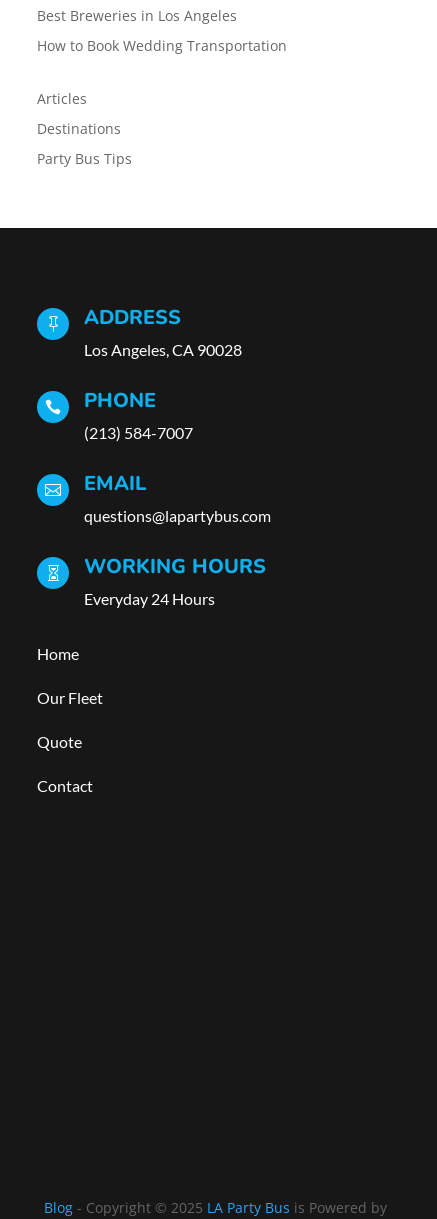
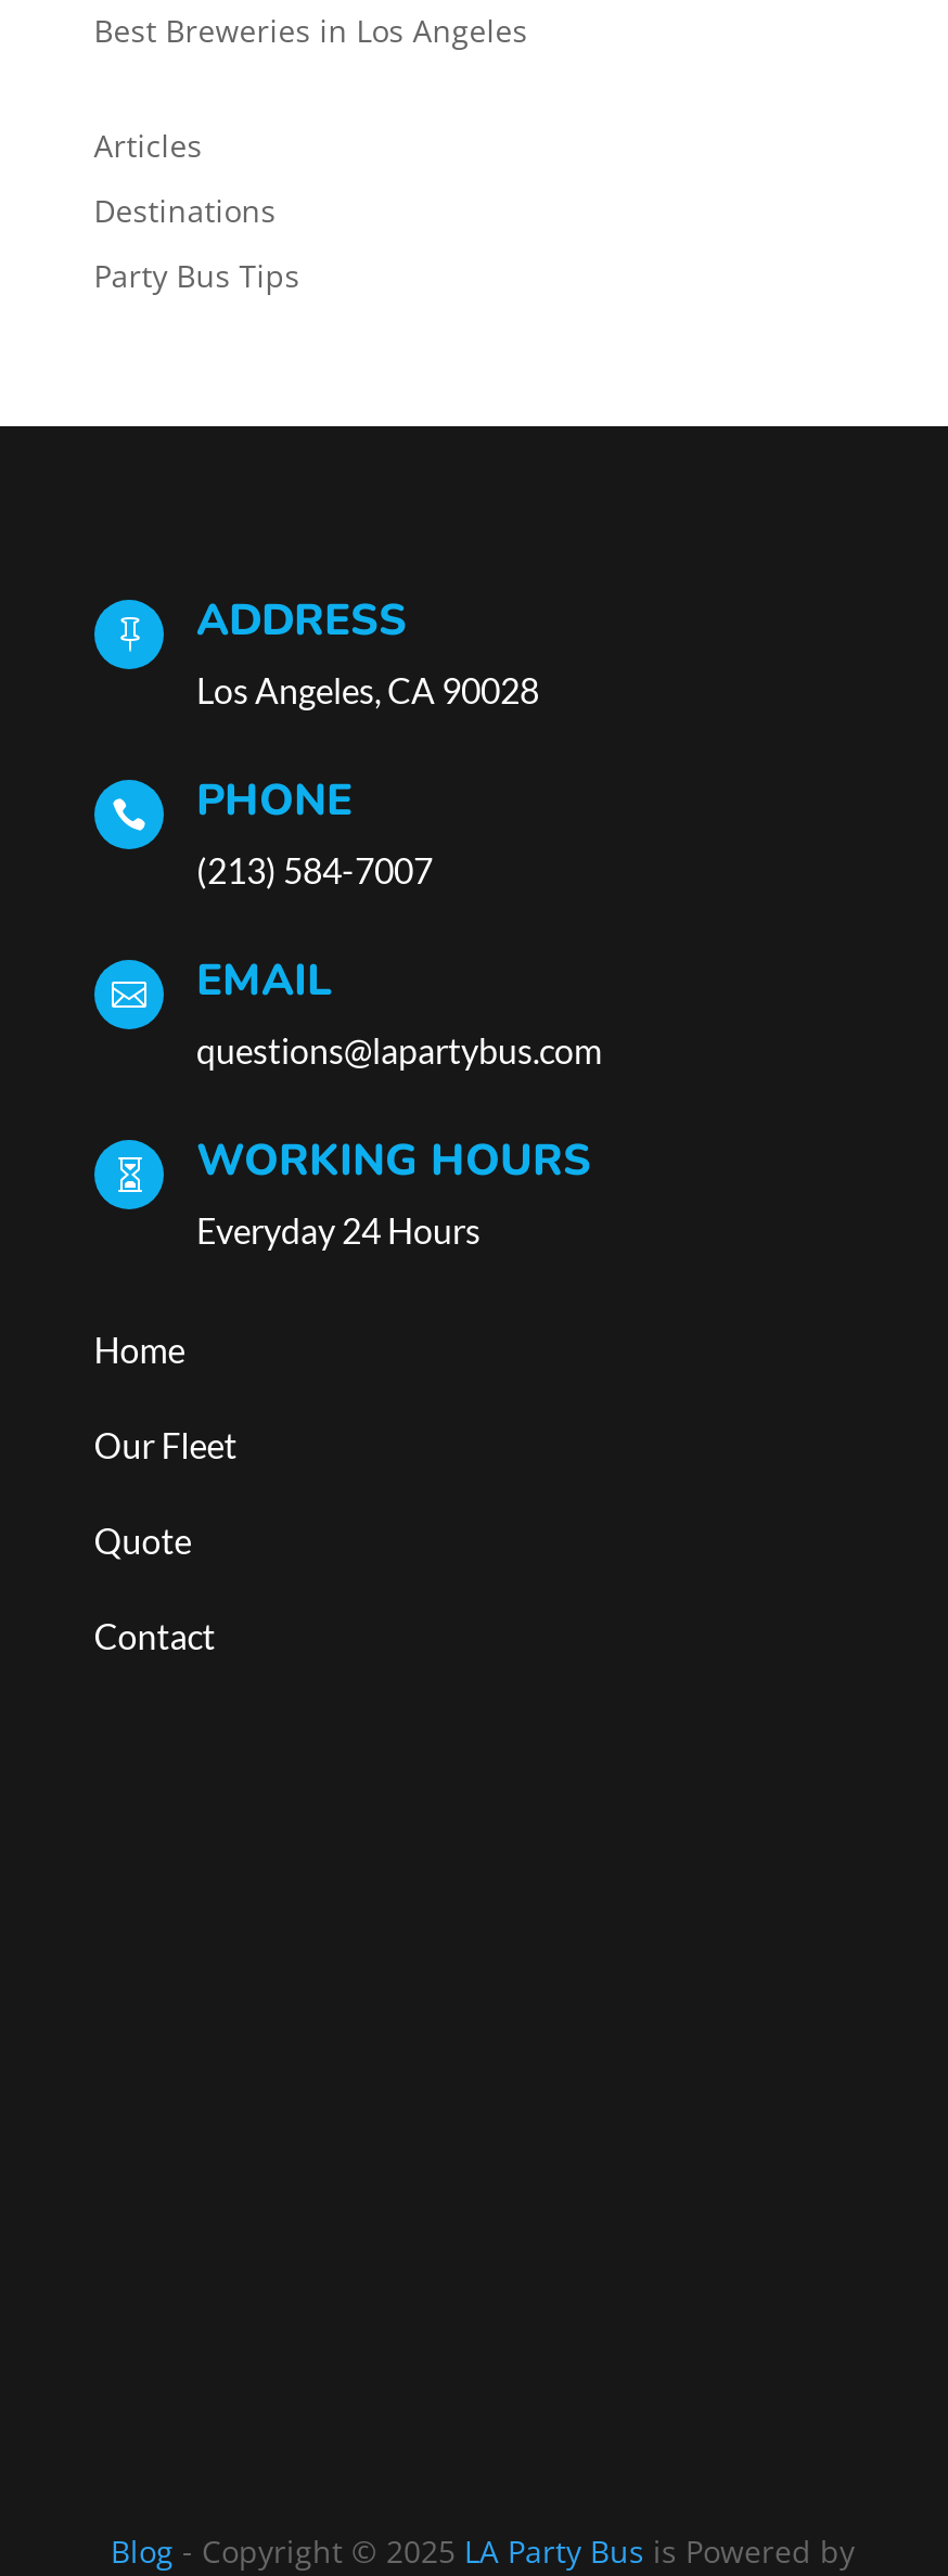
[37,36,287,55] How to Book Wedding Transportation -> none

